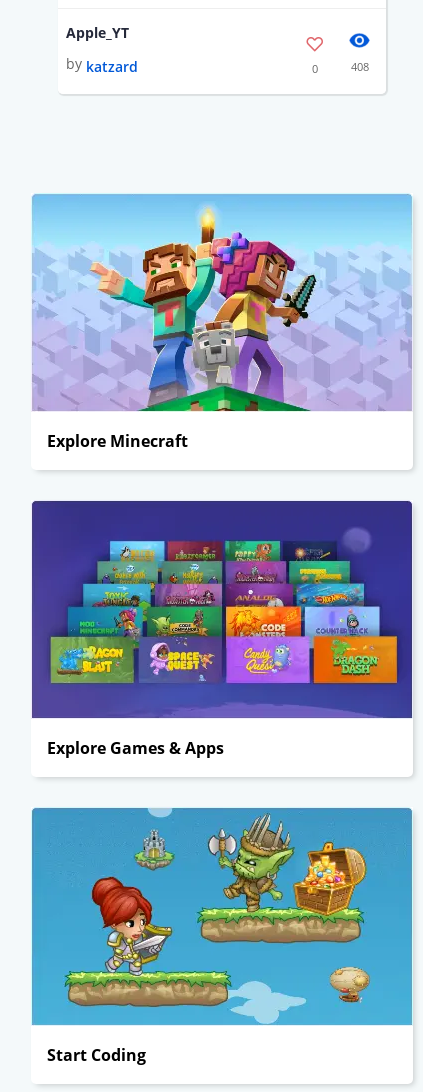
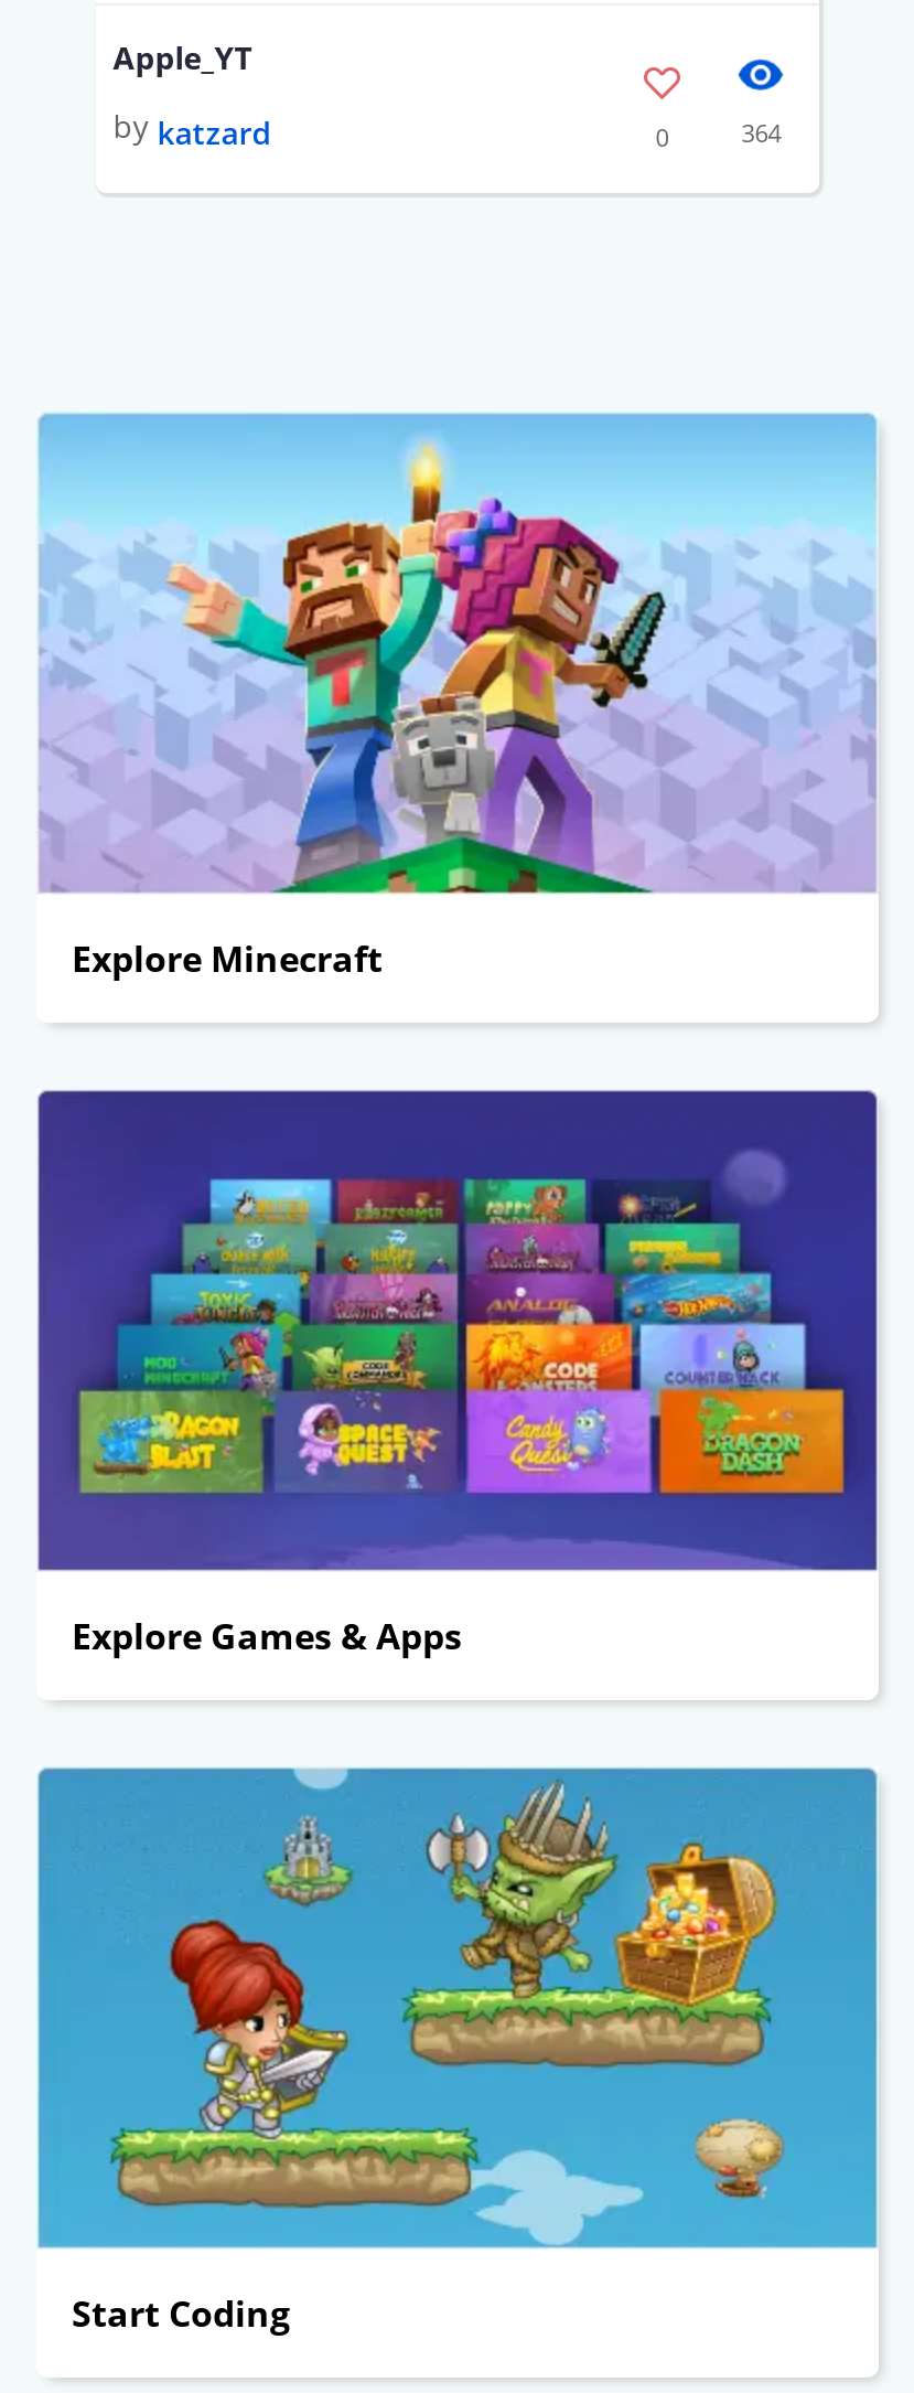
[351,58,369,73] 408 -> [741,115,781,148] 364

